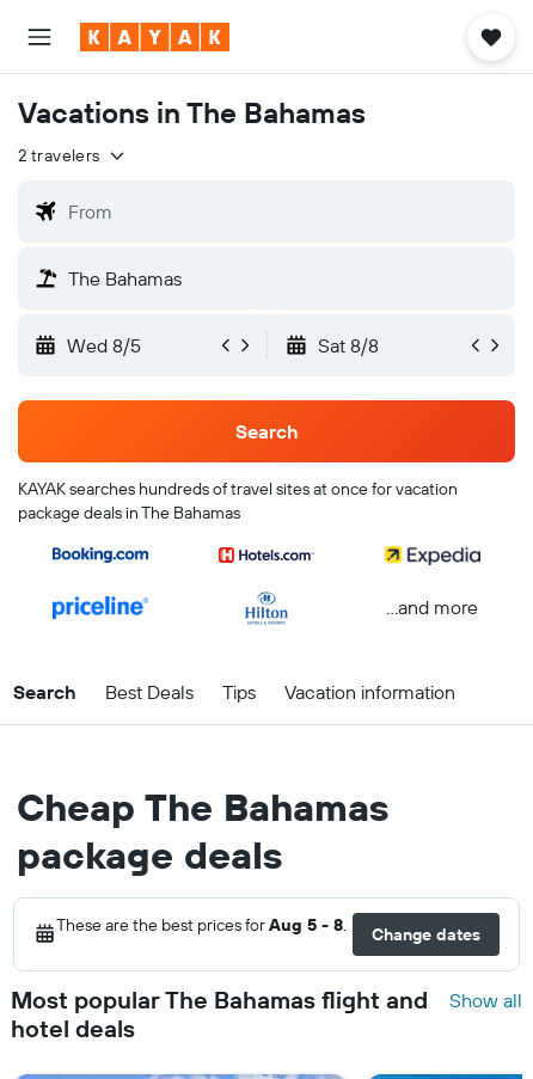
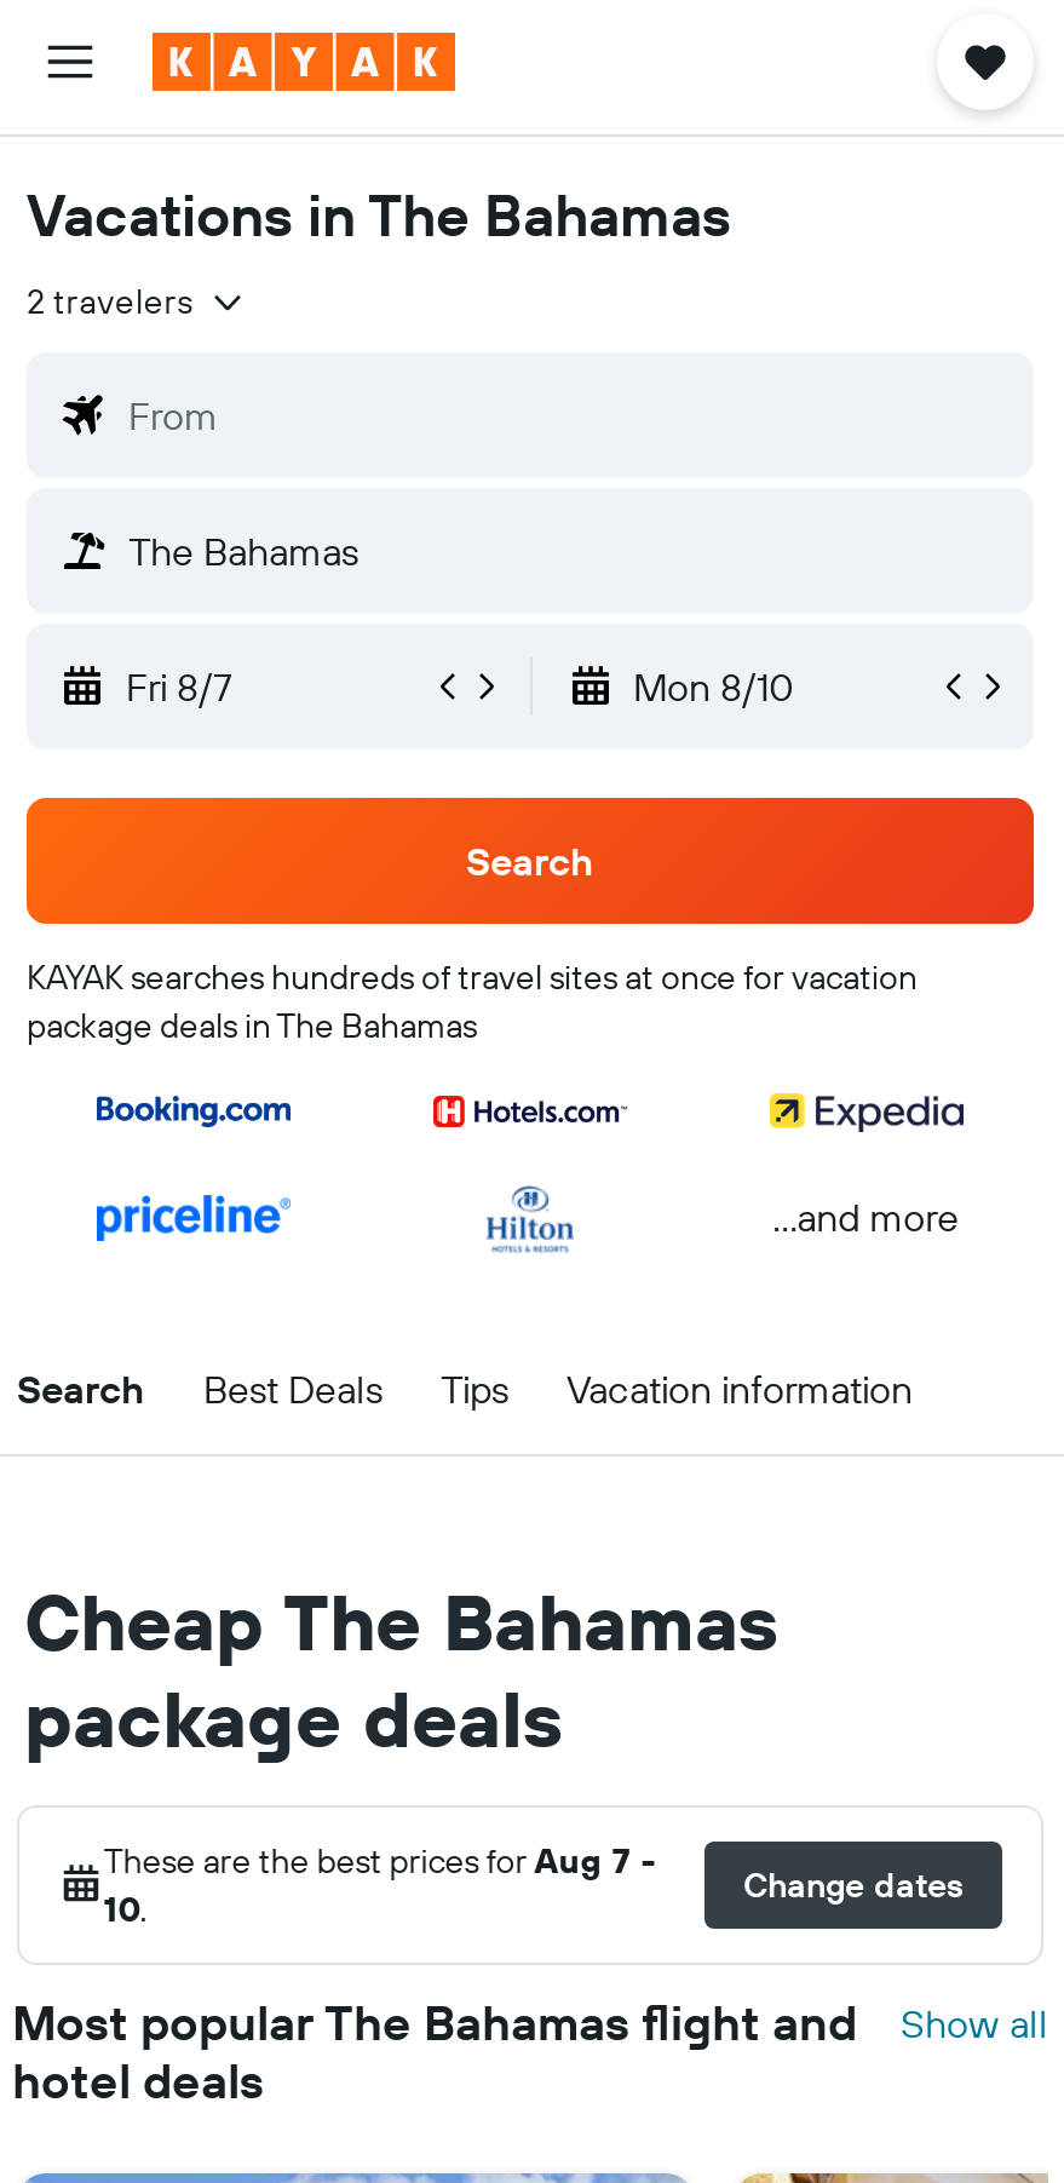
[67,333,378,357] Wed 8/5 | Sat 8/8 -> [126,662,793,710] Fri 8/7 | Mon 8/10
[56,914,346,935] These are the best prices forAug 5 - 8. -> [104,1839,656,1931] These are the best prices for Aug 7 - | 10.

